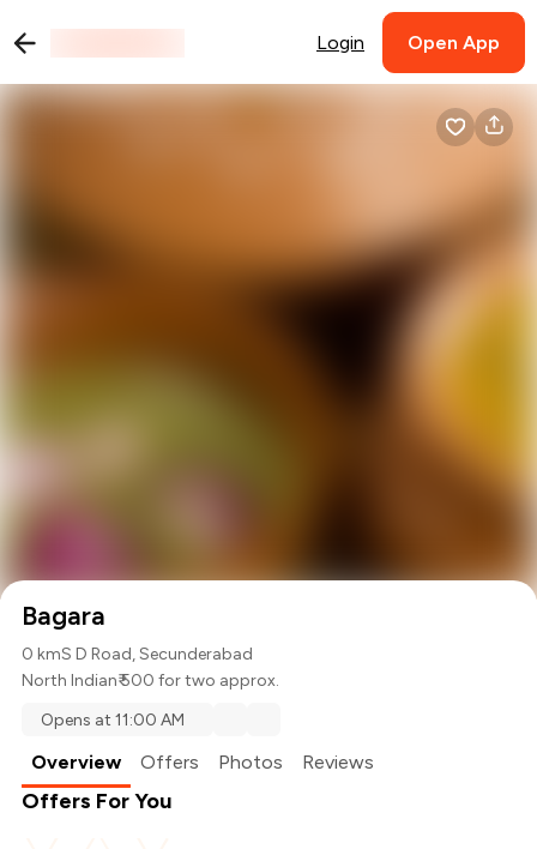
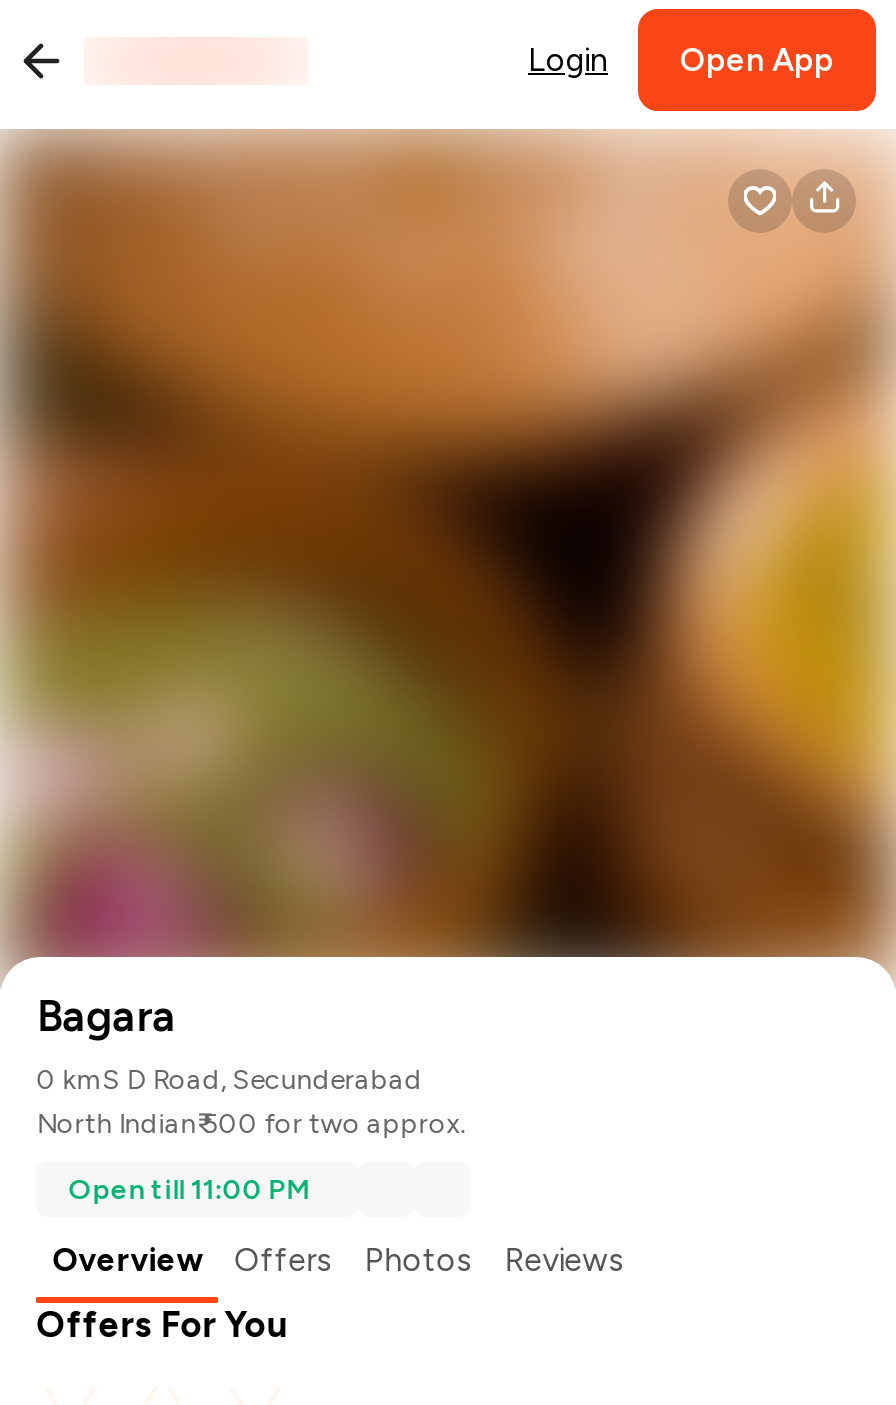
[41,710,185,730] Opens at 11:00 AM -> [69,1173,311,1207] Open till 11:00 PM

